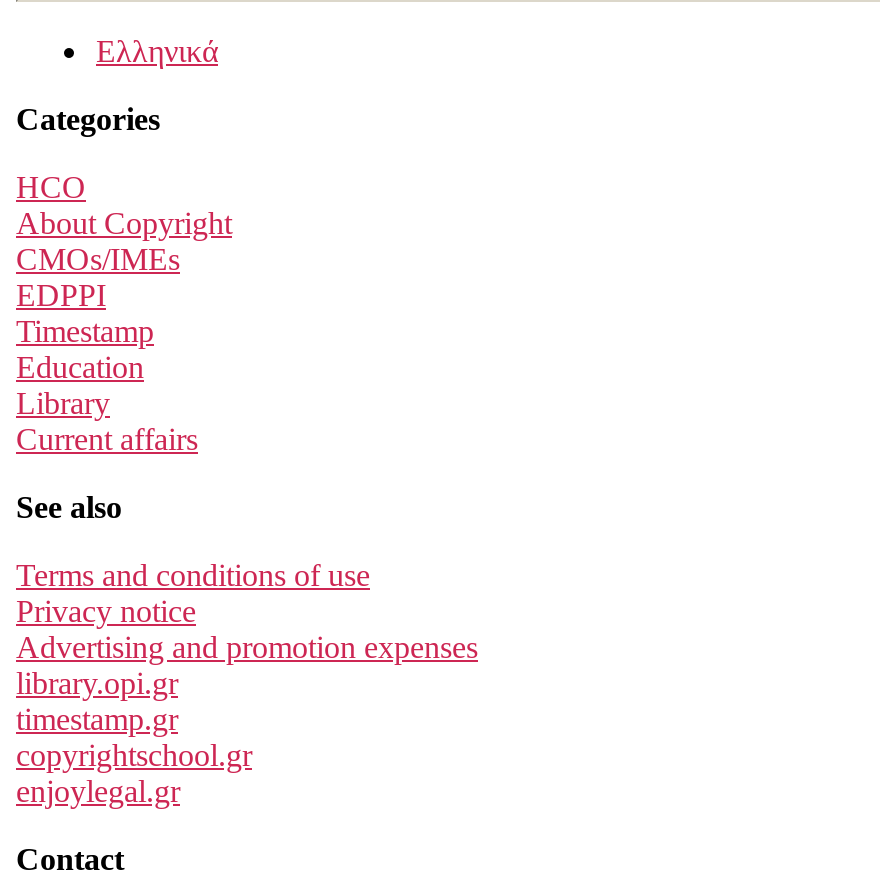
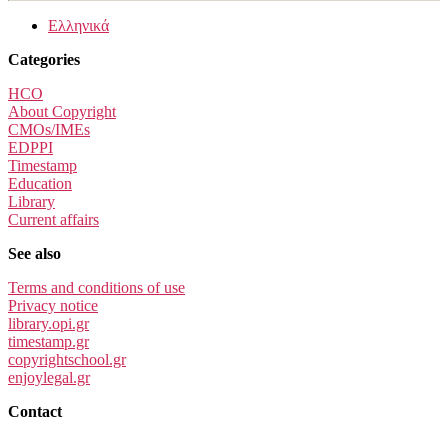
[16,630,478,664] Advertising and promotion expenses -> none

